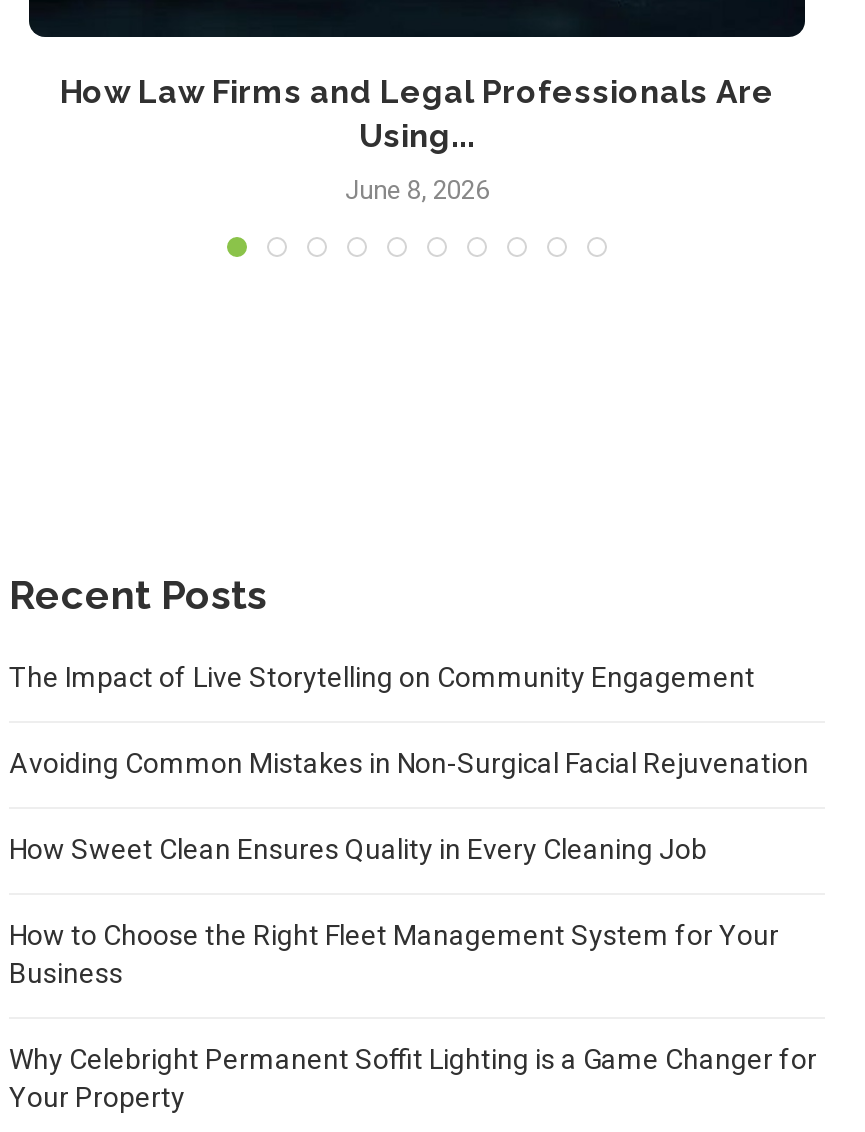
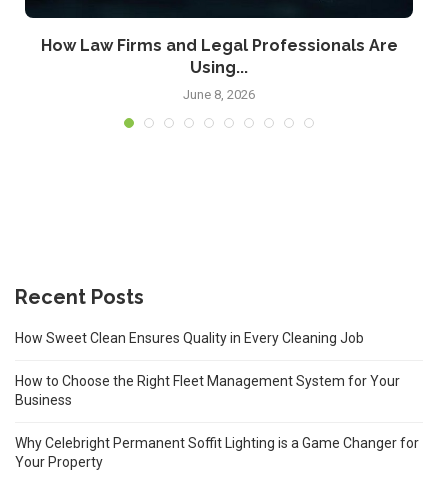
[9,661,809,779] The Impact of Live Storytelling on Community Engagement | Avoiding Common Mistakes in Non-Surgical Facial Rejuvenation -> none

